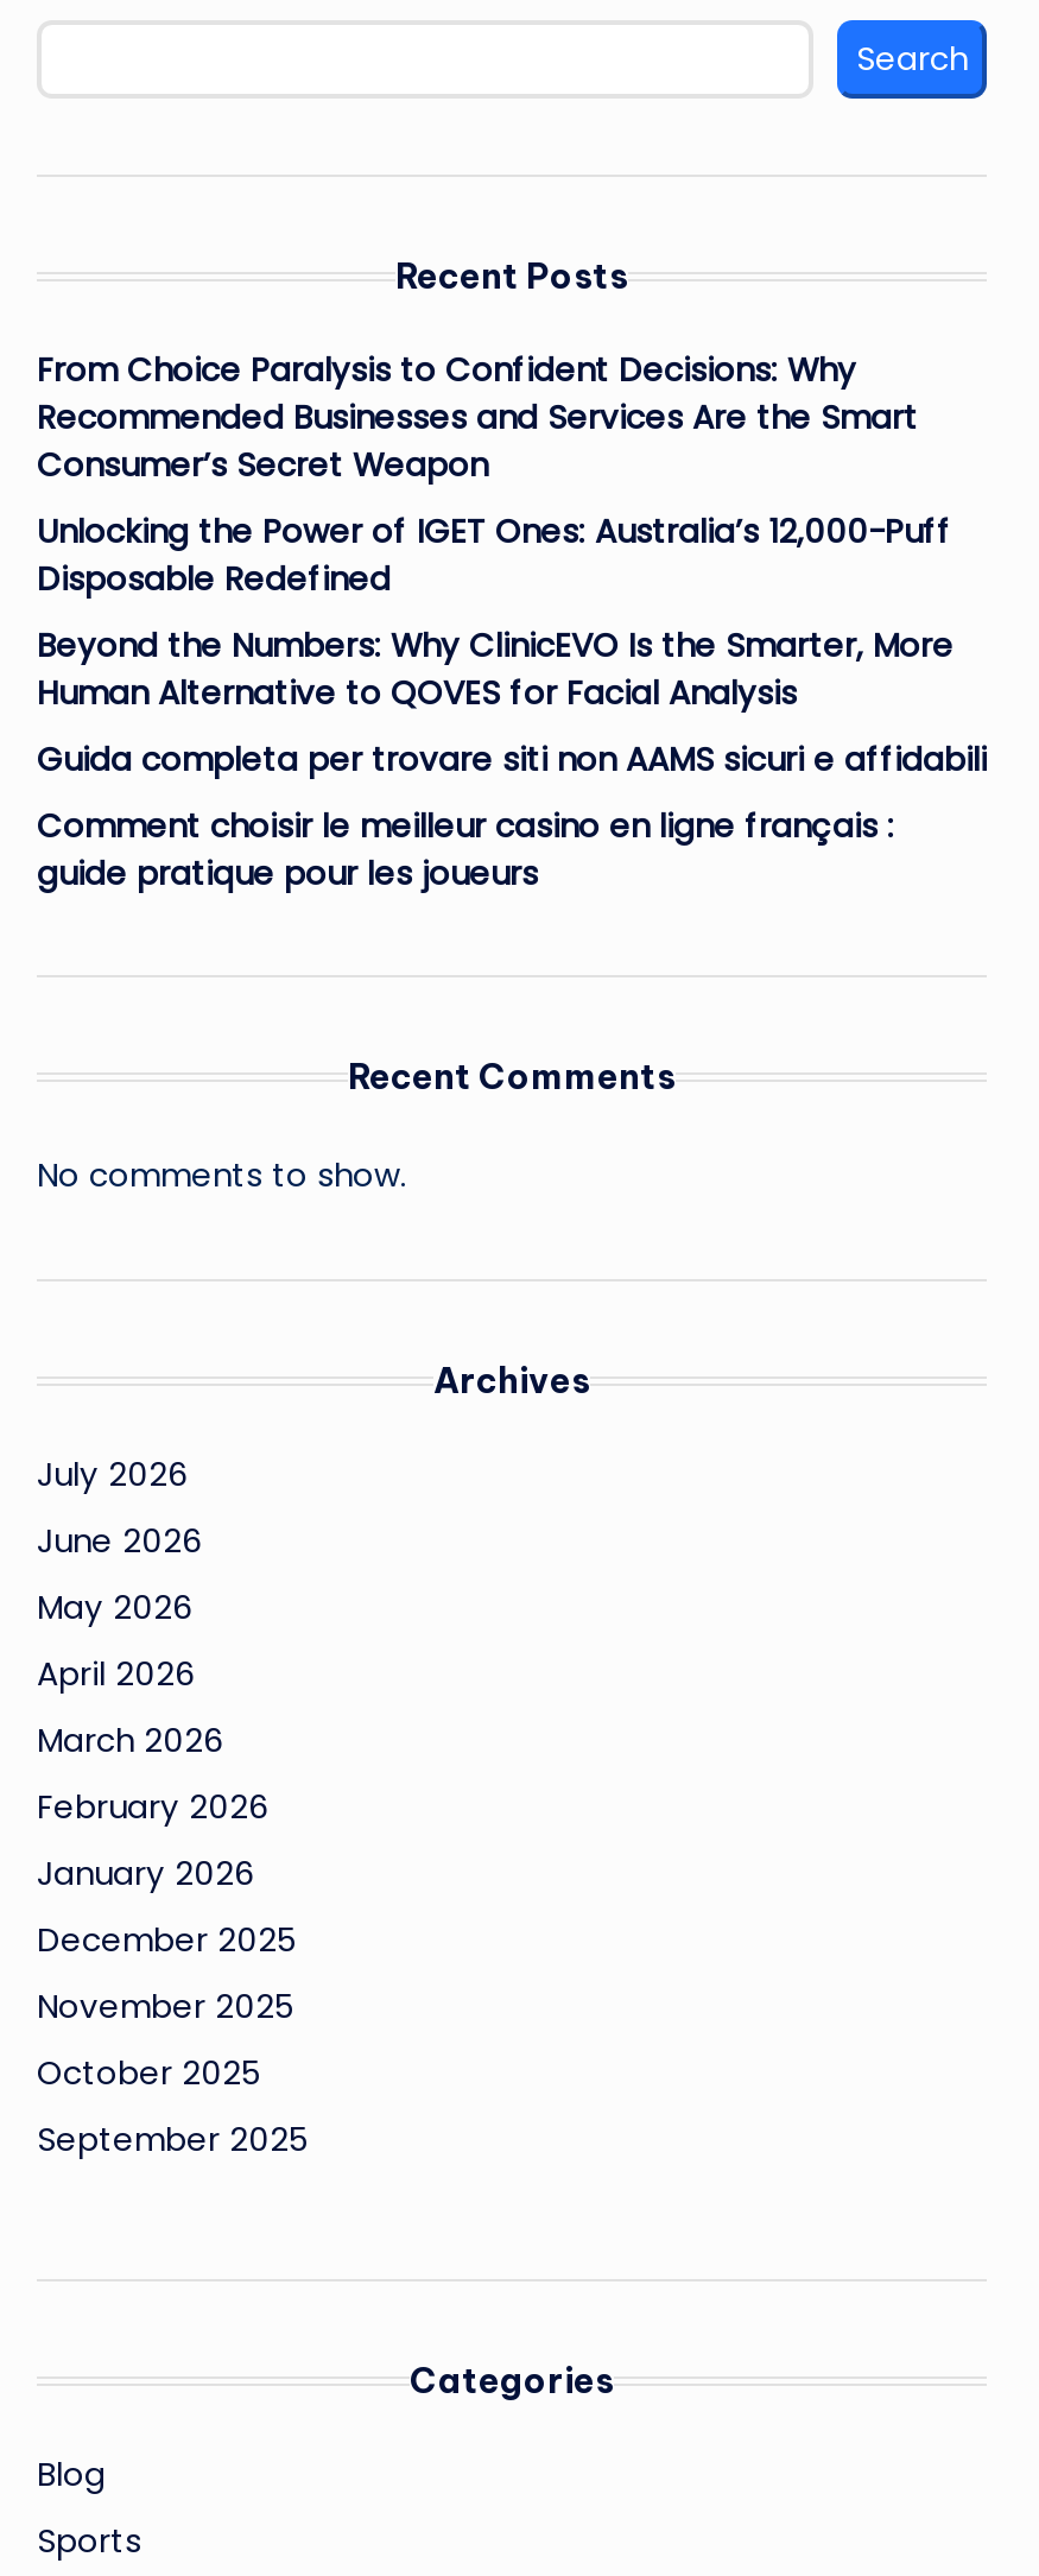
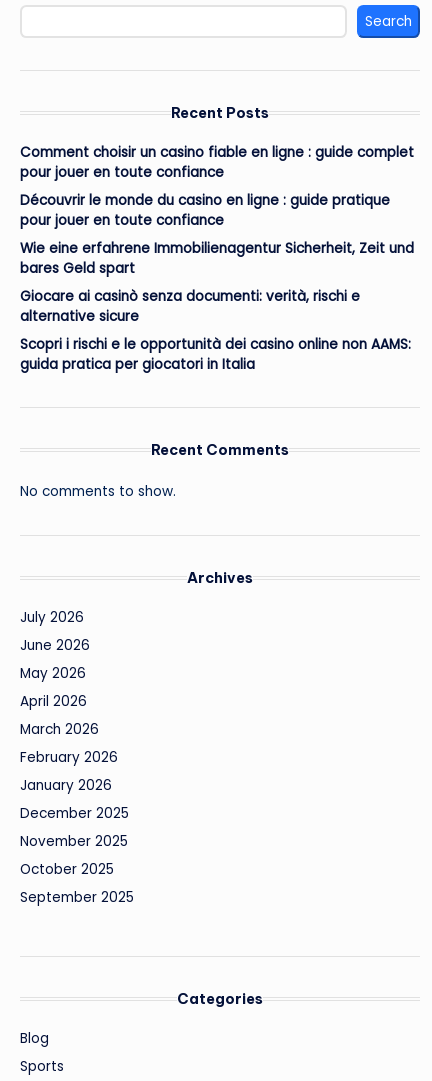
[37,348,918,488] From Choice Paralysis to Confident Decisions: Why | Recommended Businesses and Services Are the Smart | Consumer’s Secret Weapon -> [20,143,414,182] Comment choisir un casino fiable en ligne : guide complet | pour jouer en toute confiance
[37,510,951,602] Unlocking the Power of IGET Ones: Australia’s 12,000-Puff | Disposable Redefined -> [20,191,390,230] Découvrir le monde du casino en ligne : guide pratique | pour jouer en toute confiance
[37,624,954,716] Beyond the Numbers: Why ClinicEVO Is the Smarter, More | Human Alternative to QOVES for Facial Analysis -> [20,239,414,278] Wie eine erfahrene Immobilienagentur Sicherheit, Zeit und | bares Geld spart
[37,738,987,783] Guida completa per trovare siti non AAMS sicuri e affidabili -> [20,287,360,326] Giocare ai casinò senza documenti: verità, rischi e | alternative sicure
[37,804,894,897] Comment choisir le meilleur casino en ligne français : | guide pratique pour les joueurs -> [20,335,411,374] Scopri i rischi e le opportunità dei casino online non AAMS: | guida pratica per giocatori in Italia

